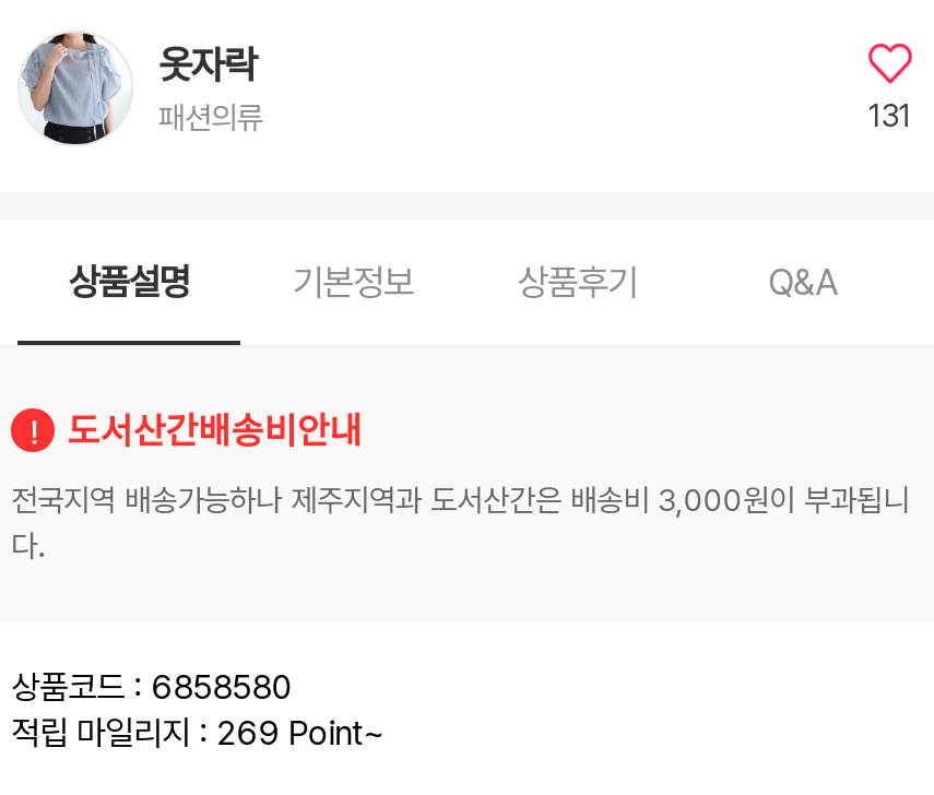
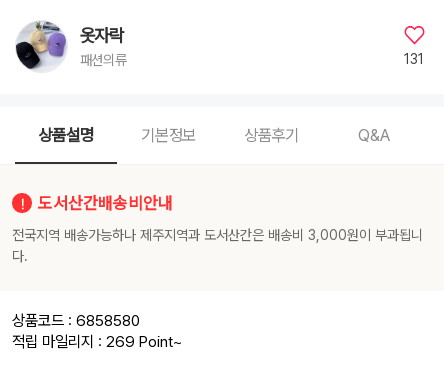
[20,31,129,146] [image] -> [15,21,67,72] [image]

